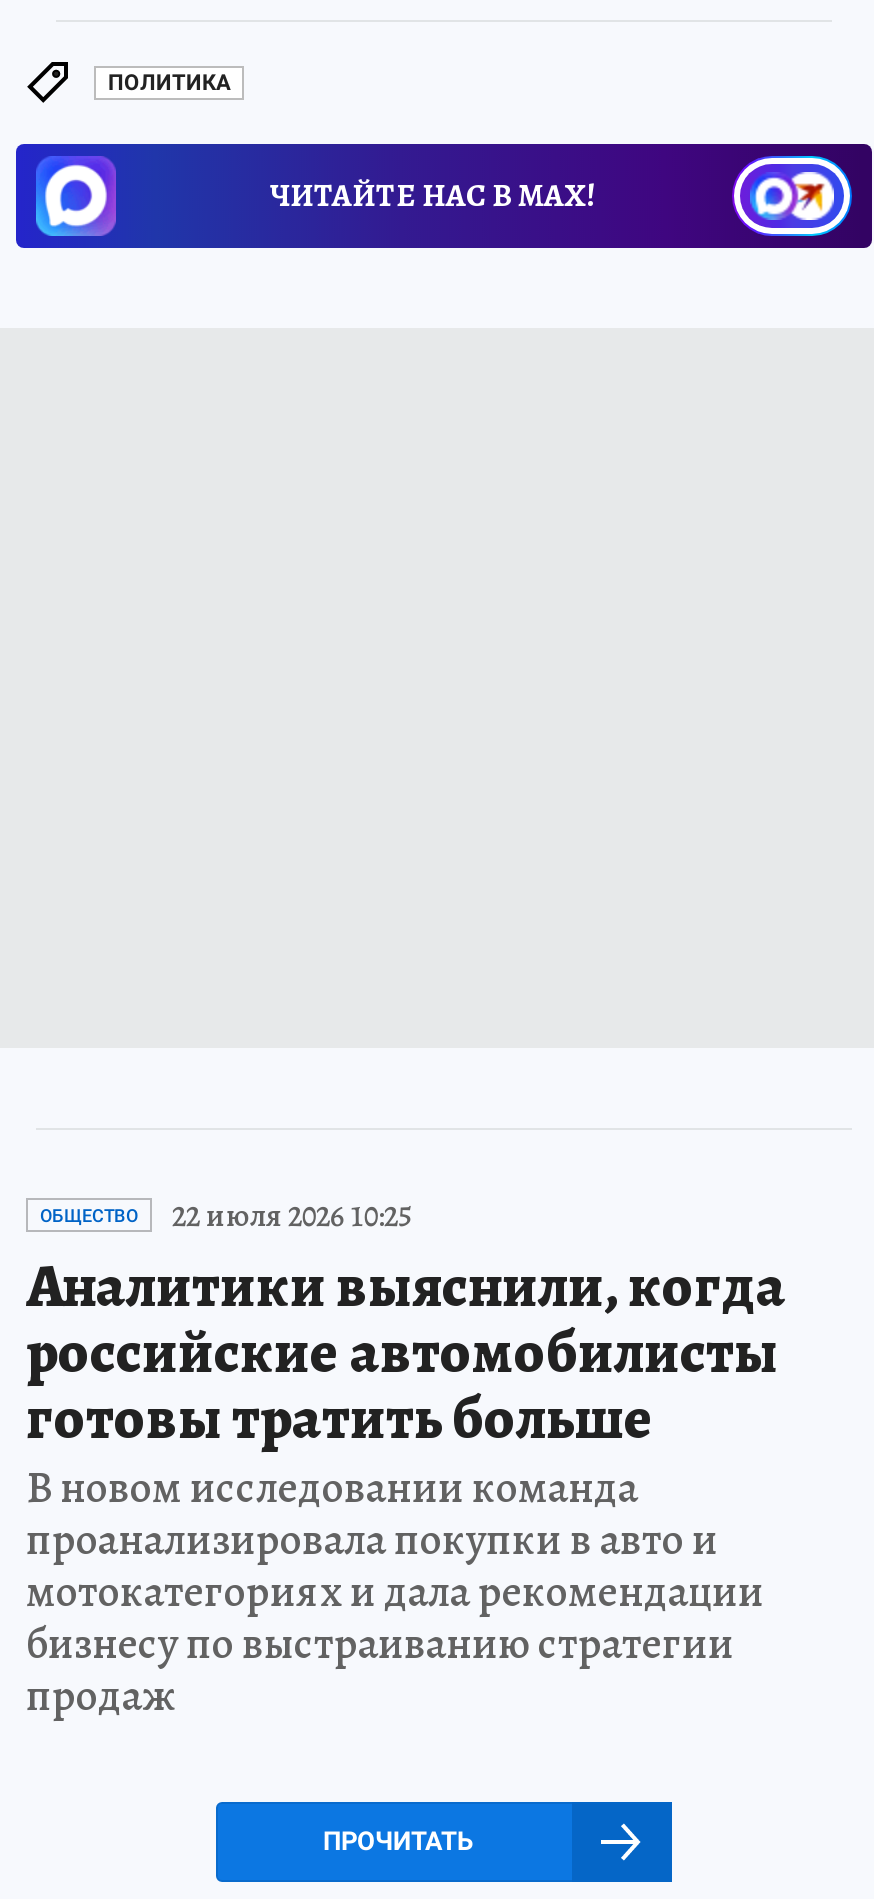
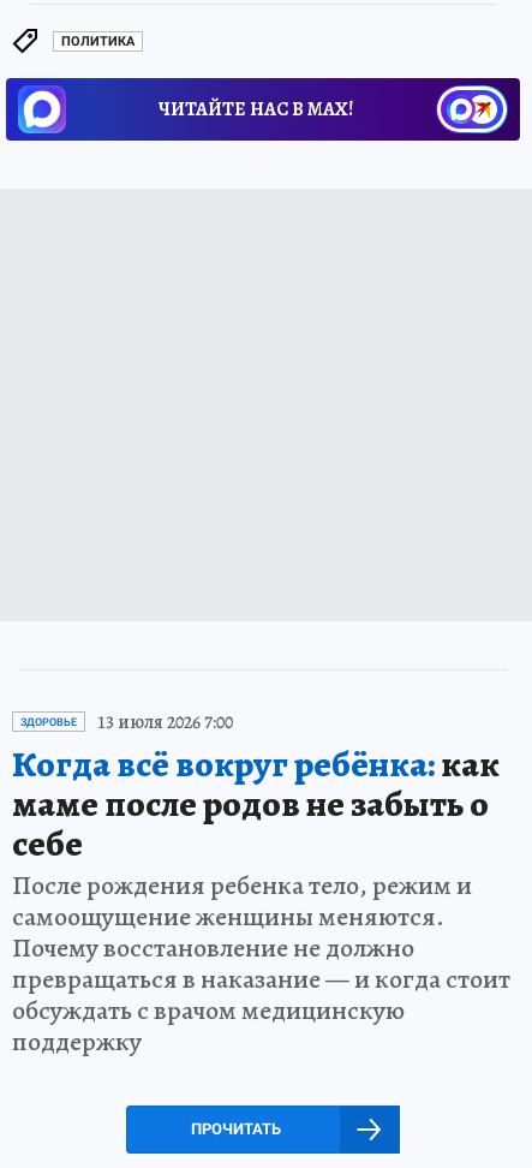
[26,1193,786,1725] ОБЩЕСТВО | 22 июля 2026 10:25 | Аналитики выяснили, когда | российские автомобилисты | готовы тратить больше | В новом исследовании команда | проанализировала покупки в авто и | мотокатегориях и дала рекомендации | бизнесу по выстраиванию стратегии | продаж -> [12,708,510,1059] ЗДОРОВЬЕ | 13 июля 2026 7:00 | Когда всё вокруг ребёнка:как | маме после родов не забыть о | себе | После рождения ребенка тело, режим и | самоощущение женщины меняются. | Почему восстановление не должно | превращаться в наказание — и когда стоит | обсуждать с врачом медицинскую | поддержку

